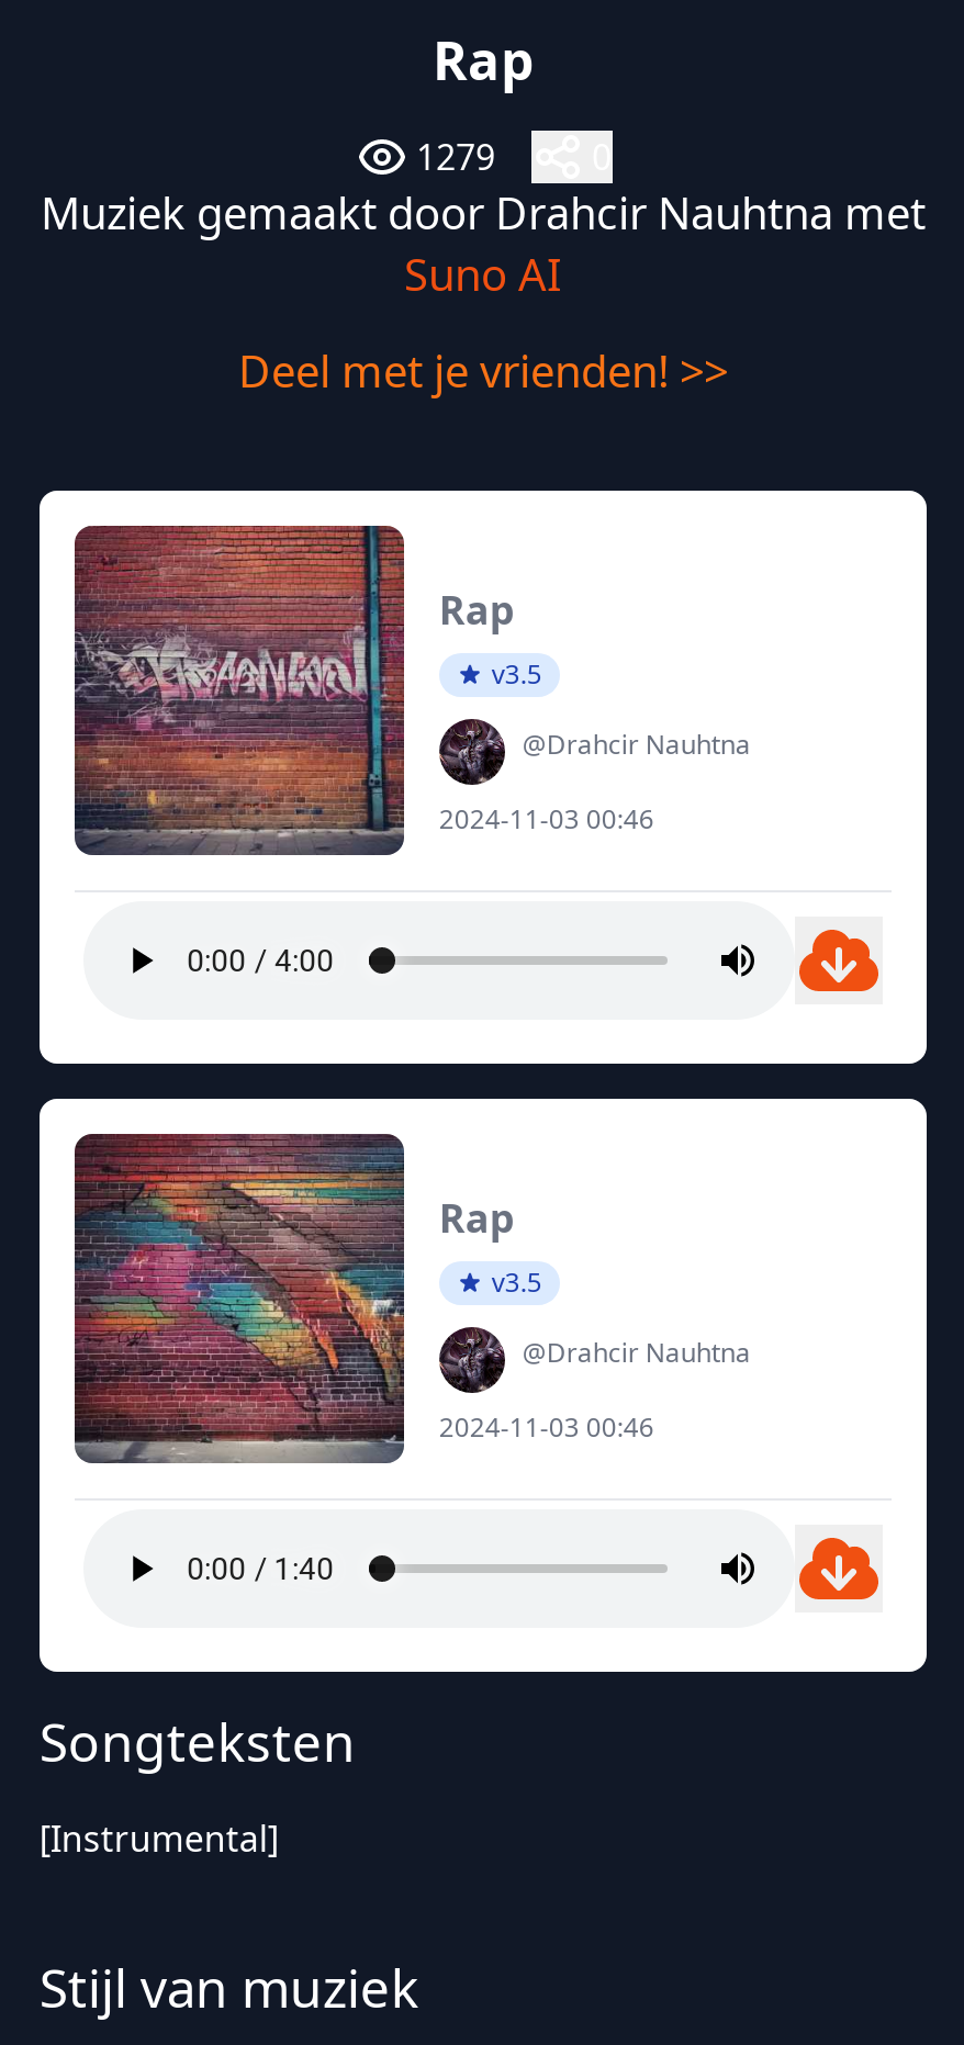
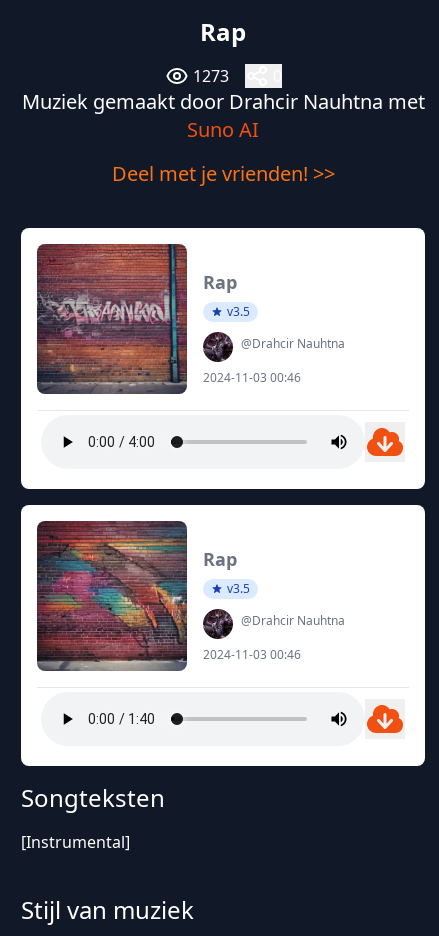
[416,133,495,181] 1279 -> [192,65,228,87] 1273

